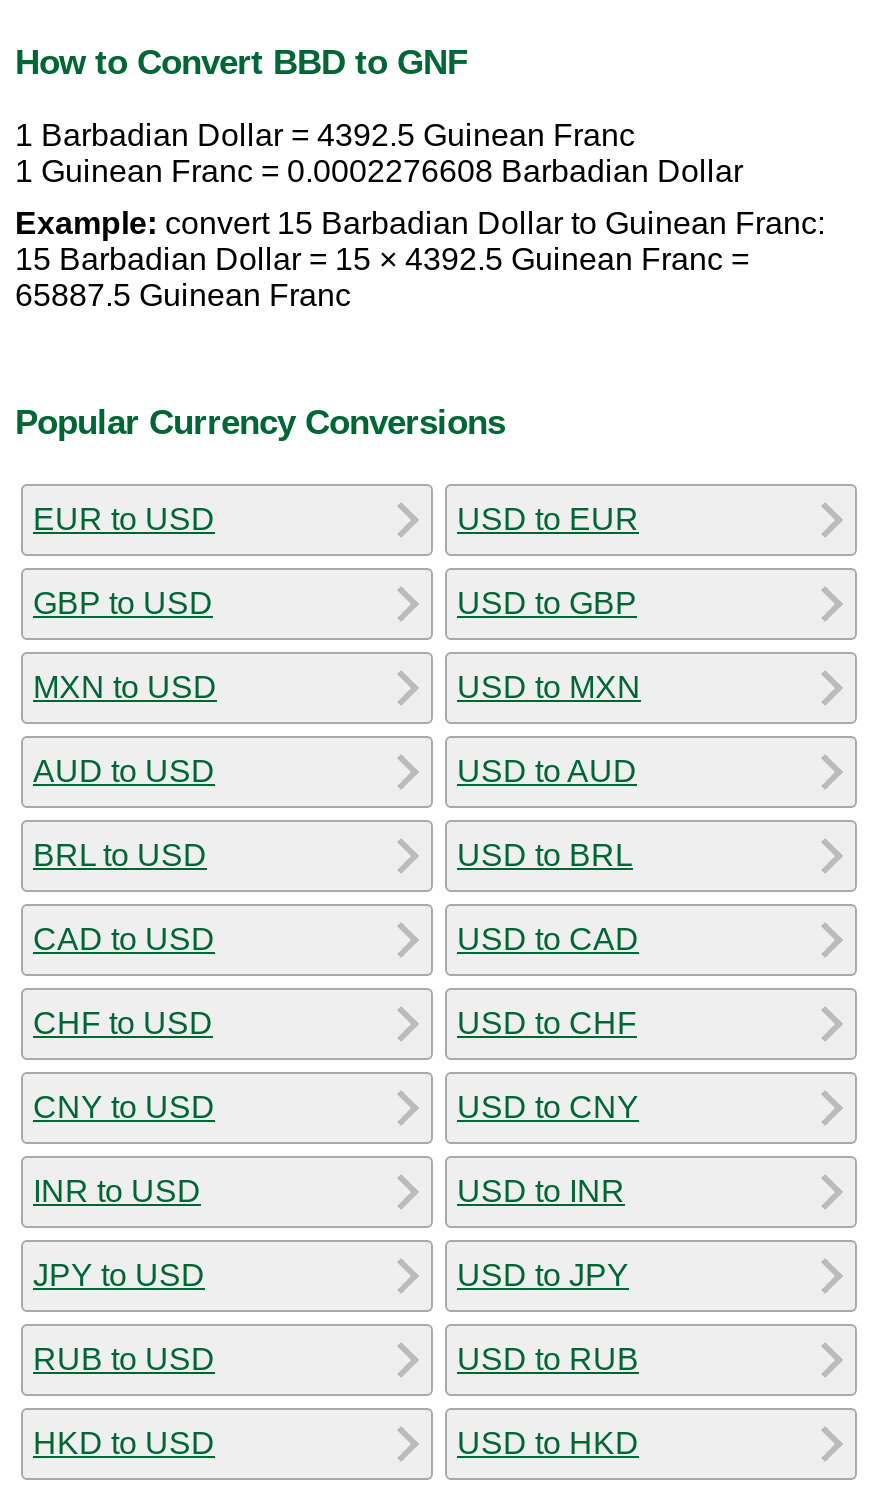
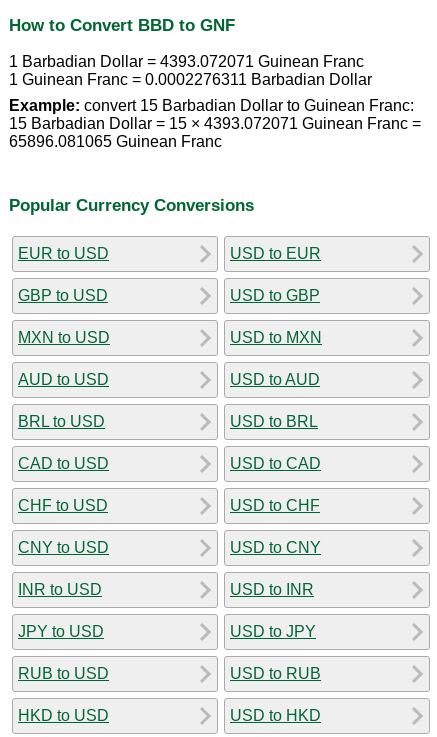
[15,119,635,153] 1 Barbadian Dollar = 4392.5 Guinean Franc -> [9,53,364,70] 1 Barbadian Dollar = 4393.072071 Guinean Franc
[15,155,743,189] 1 Guinean Franc = 0.0002276608 Barbadian Dollar -> [9,71,372,88] 1 Guinean Franc = 0.0002276311 Barbadian Dollar
[15,243,749,277] 15 Barbadian Dollar = 15 × 4392.5 Guinean Franc = -> [9,115,421,132] 15 Barbadian Dollar = 15 × 4393.072071 Guinean Franc =
[15,279,351,313] 65887.5 Guinean Franc -> [9,133,222,150] 65896.081065 Guinean Franc

